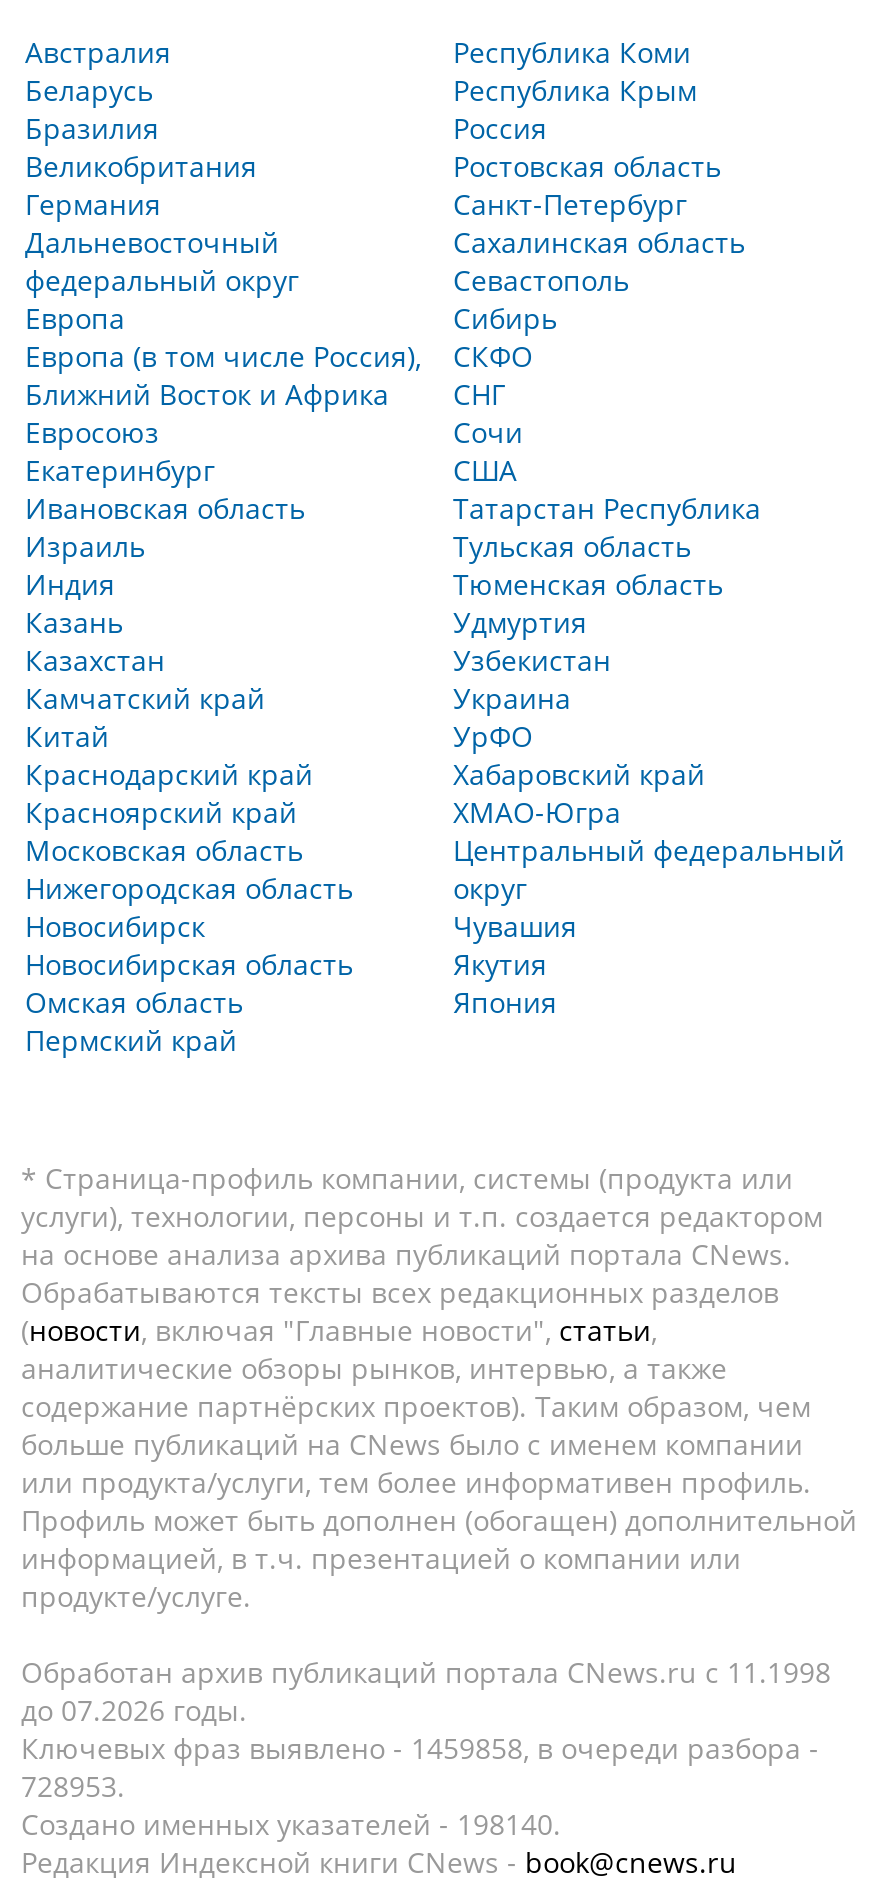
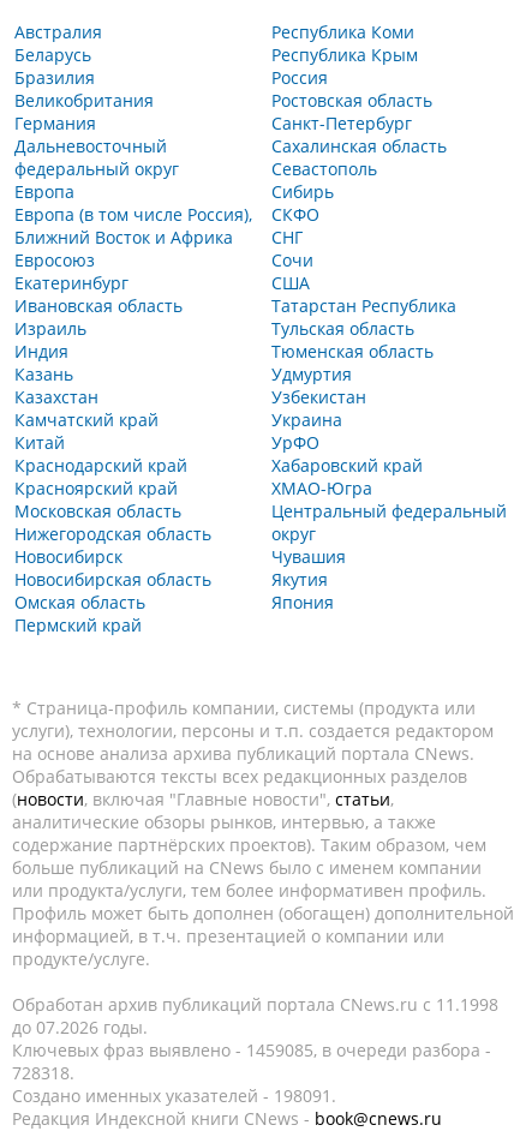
[21,1729,819,1767] Ключевых фраз выявлено - 1459858, в очереди разбора - -> [12,1039,491,1061] Ключевых фраз выявлено - 1459085, в очереди разбора -
[21,1767,125,1805] 728953. -> [12,1061,74,1084] 728318.
[21,1805,561,1843] Создано именных указателей - 198140. -> [12,1084,336,1107] Создано именных указателей - 198091.

